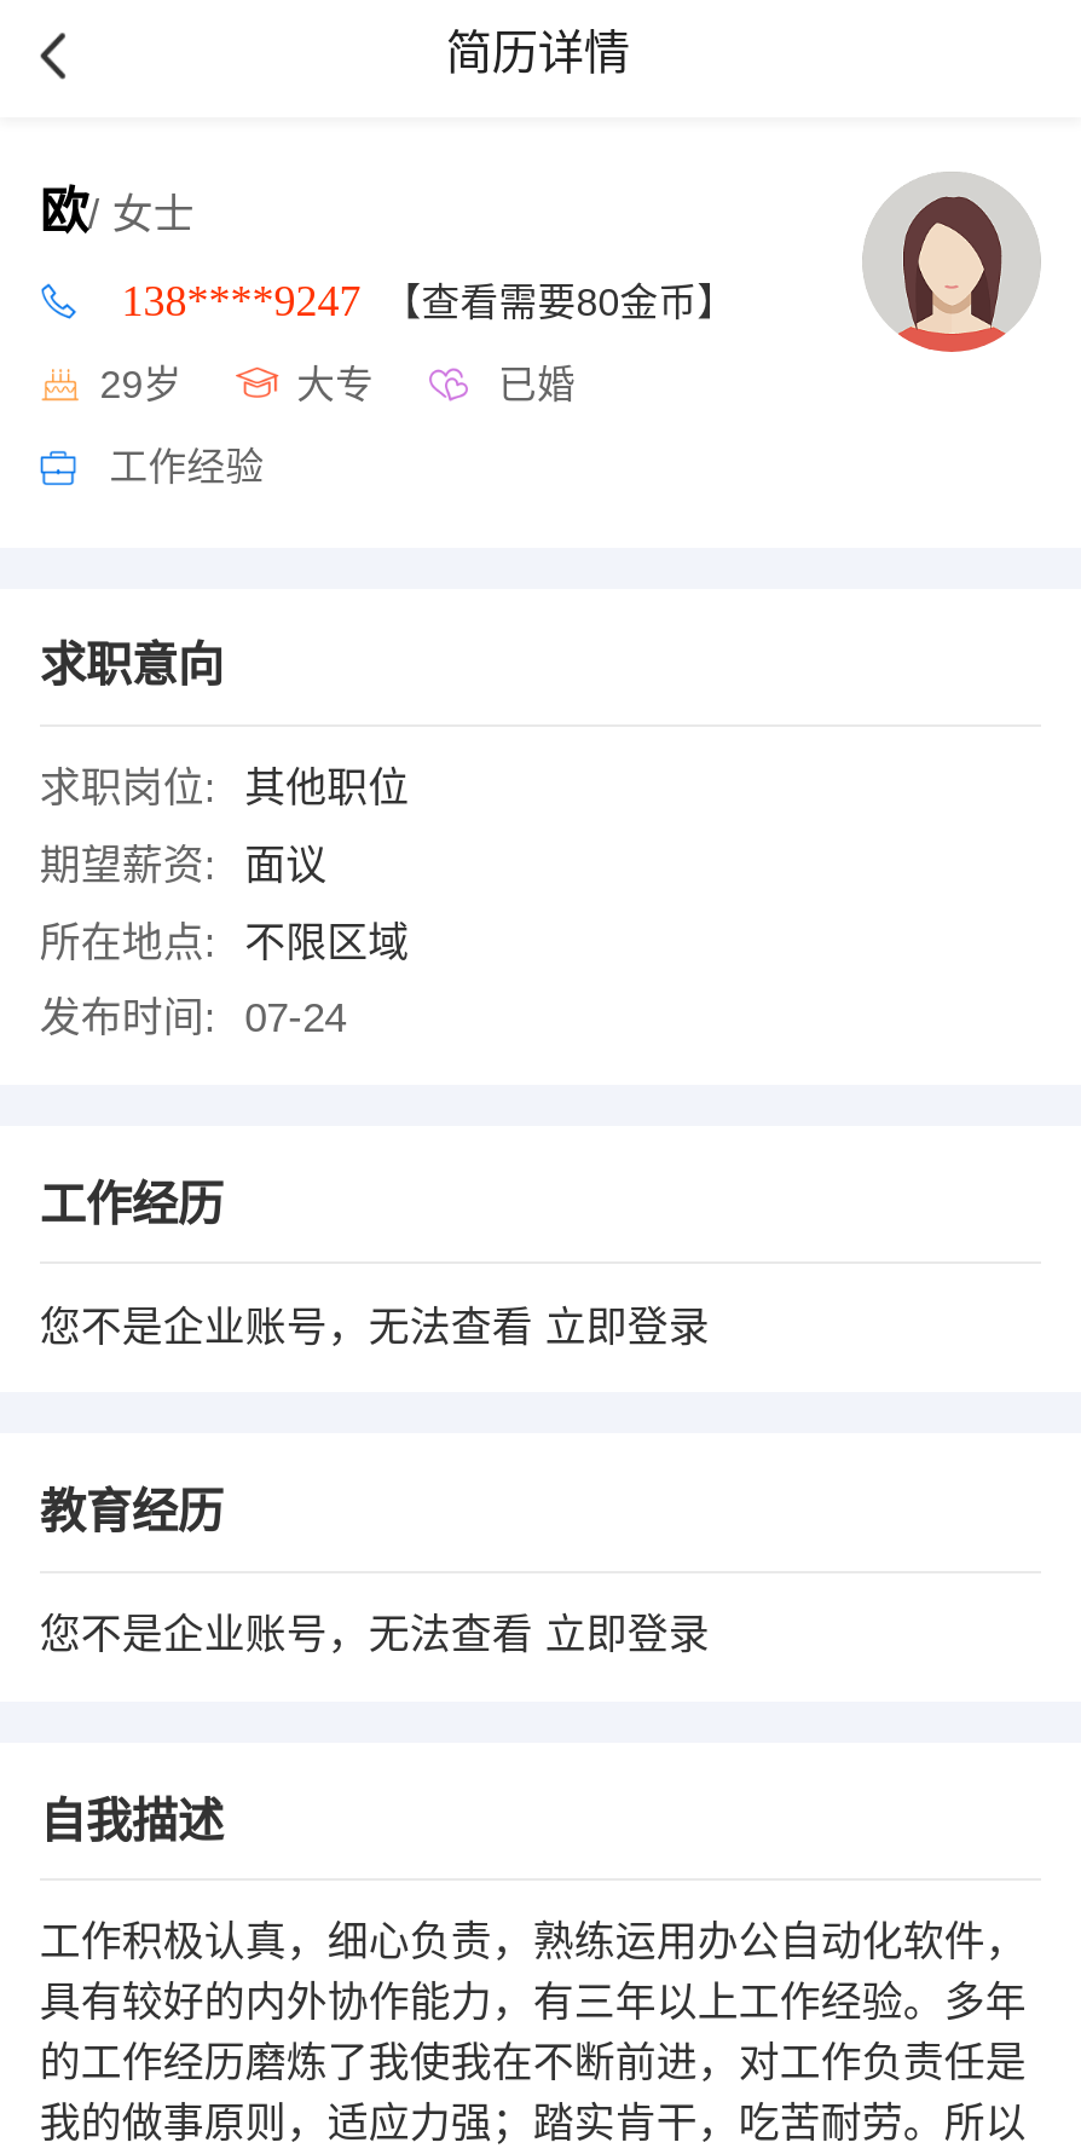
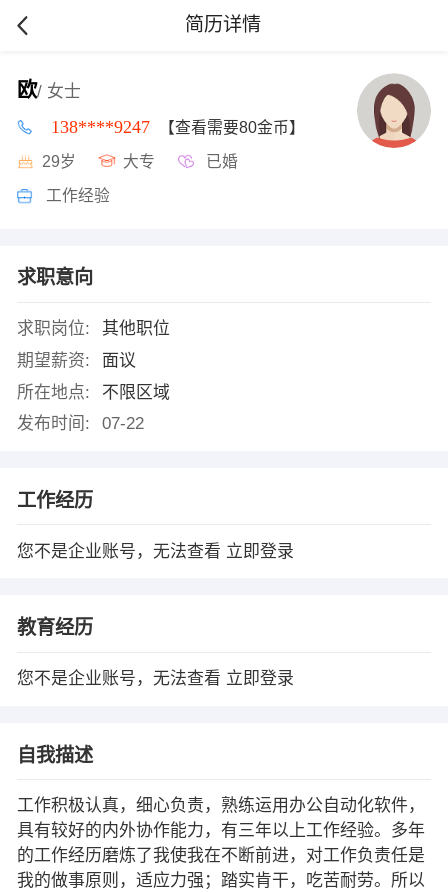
[40,996,346,1042] 发布时间: 07-24 -> [17,414,144,433] 发布时间: 07-22

